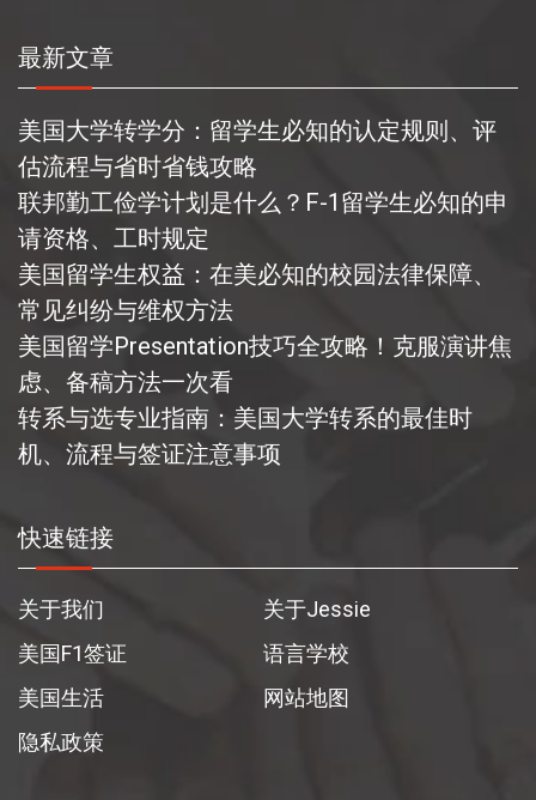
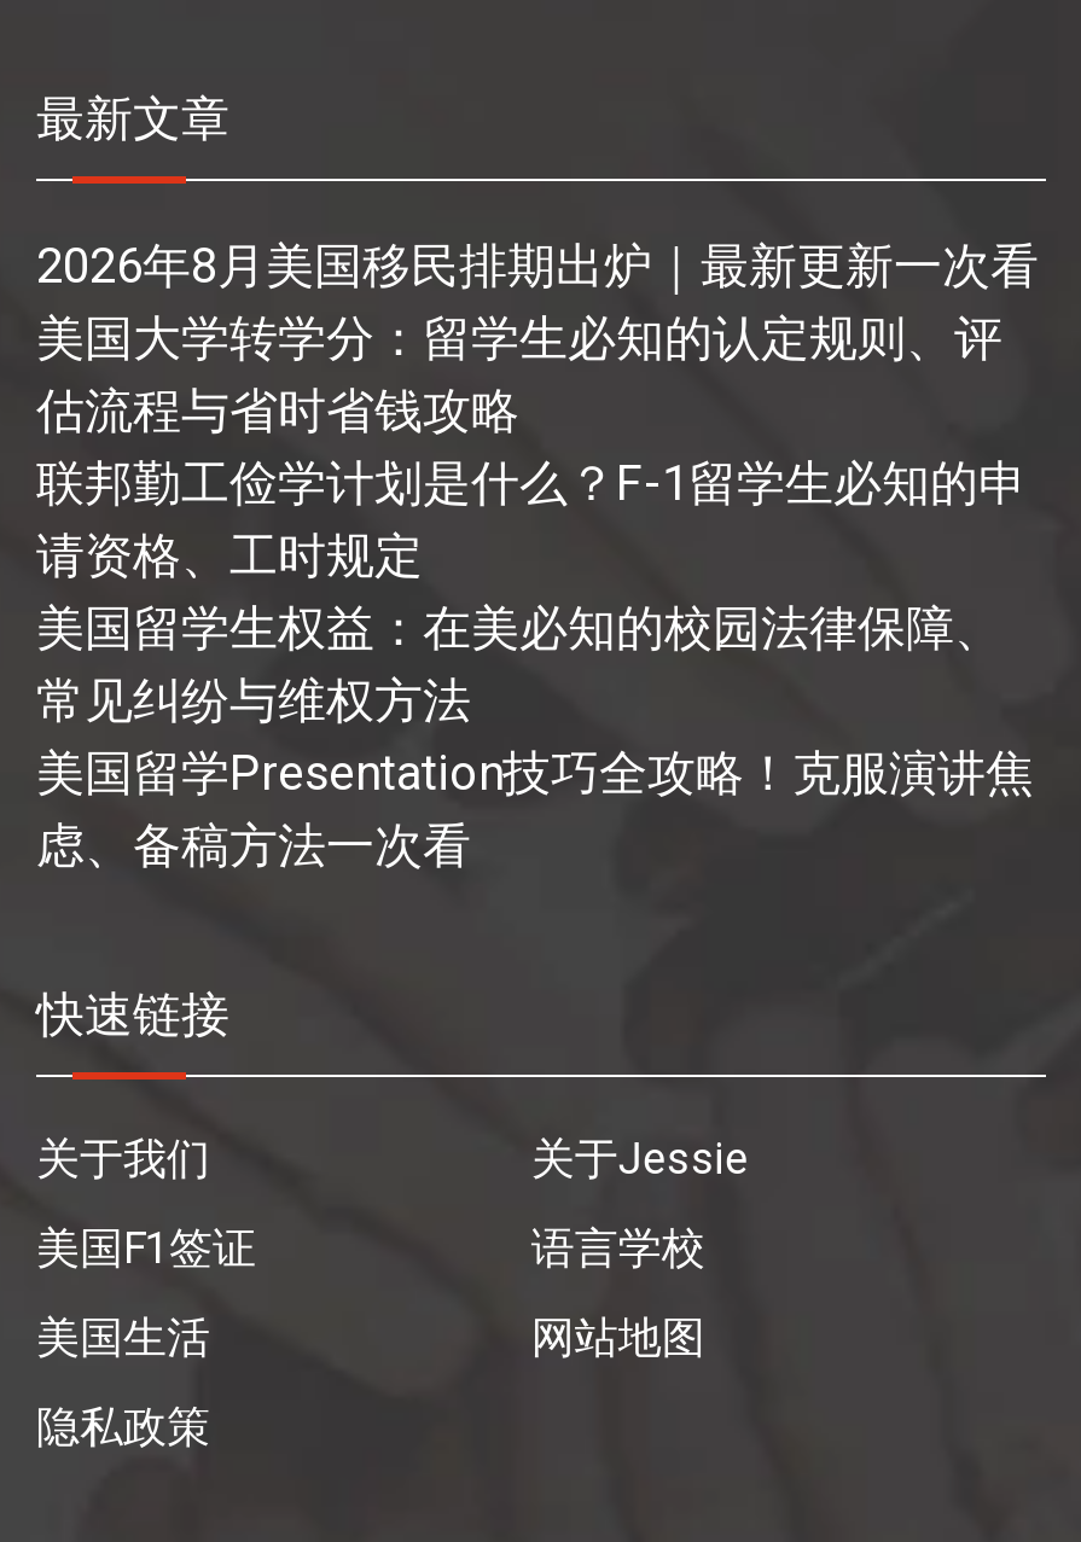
none -> [36,238,1039,296] 2026年8月美国移民排期出炉｜最新更新一次看
moved [18,117,512,397] -> [36,310,1034,875]: 美国大学转学分：留学生必知的认定规则、评 | 估流程与省时省钱攻略 | 联邦勤工俭学计划是什么？F-1留学生必知的申 | 请资格、工时规定 | 美国留学生权益：在美必知的校园法律保障、 | 常见纠纷与维权方法 | 美国留学Presentation技巧全攻略！克服演讲焦 | 虑、备稿方法一次看
[18,404,473,469] 转系与选专业指南：美国大学转系的最佳时 | 机、流程与签证注意事项 -> none

